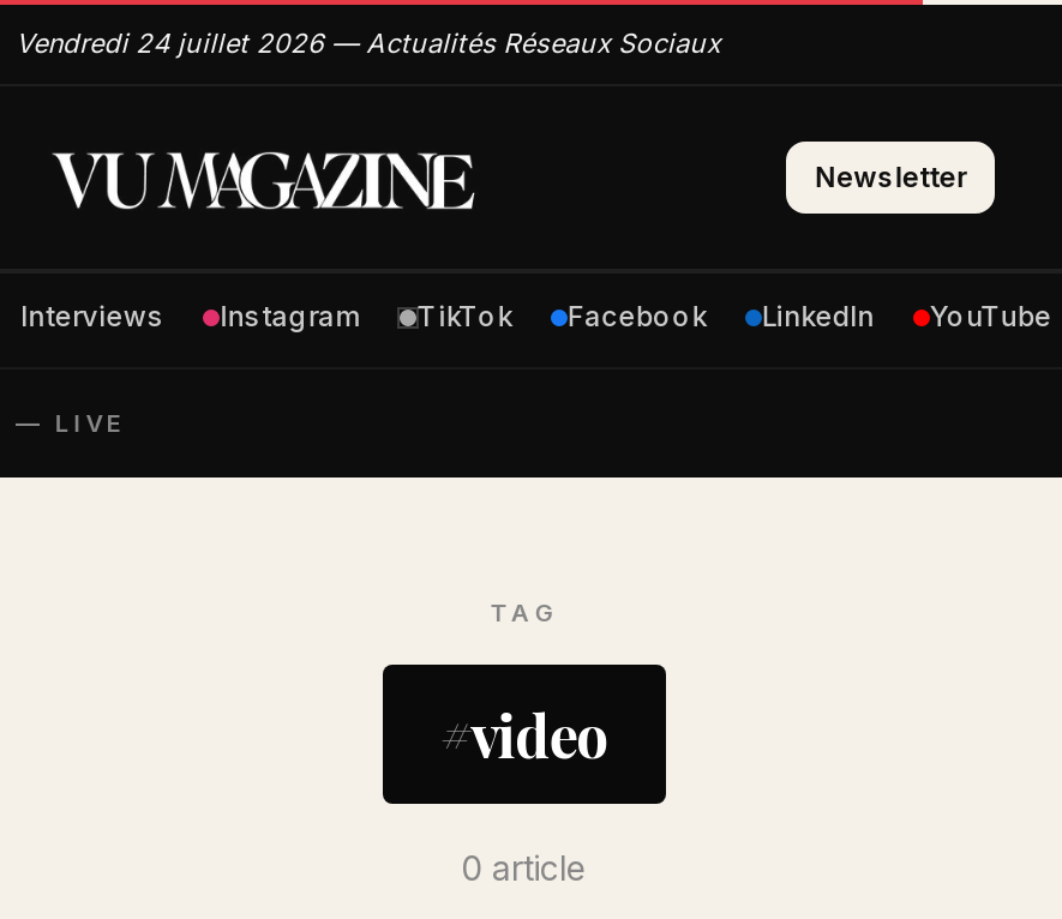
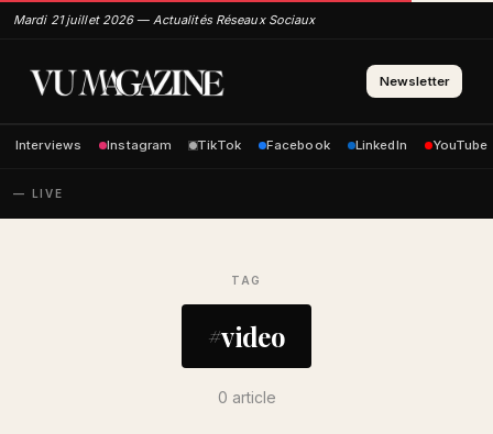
[16,26,721,60] Vendredi 24 juillet 2026 — Actualités Réseaux Sociaux -> [13,12,315,27] Mardi 21 juillet 2026 — Actualités Réseaux Sociaux

